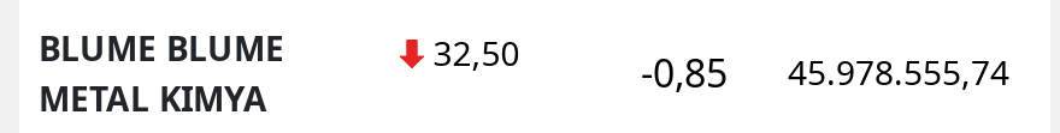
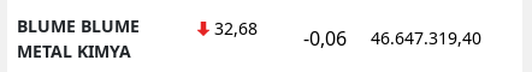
[433,29,520,75] 32,50 -> [214,17,257,39] 32,68
[641,46,728,99] -0,85 -> [303,25,347,51] -0,06
[788,49,1009,94] 45.978.555,74 -> [371,26,481,49] 46.647.319,40

